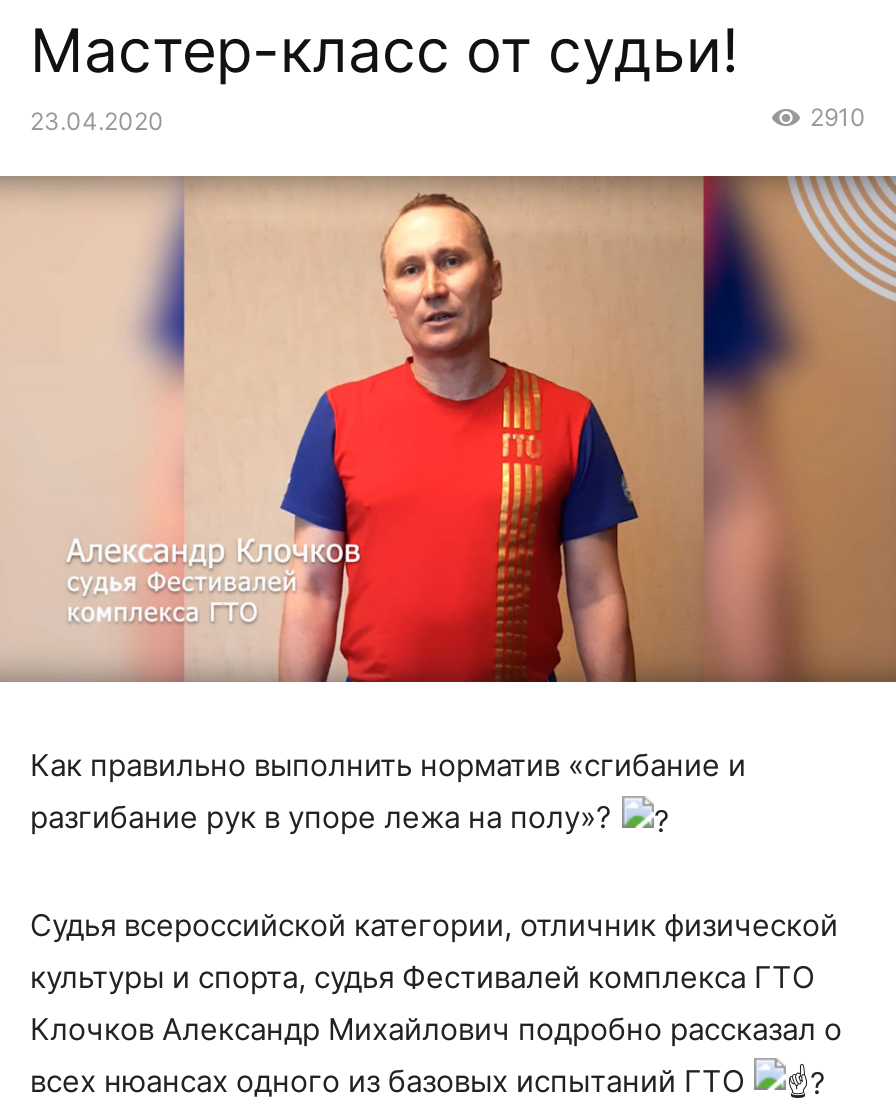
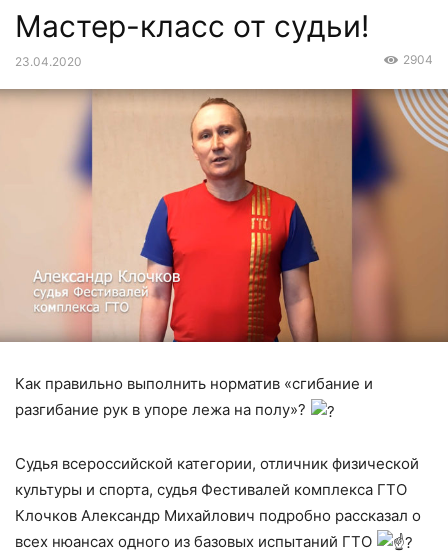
[810,102,866,132] 2910 -> [403,52,433,67] 2904

